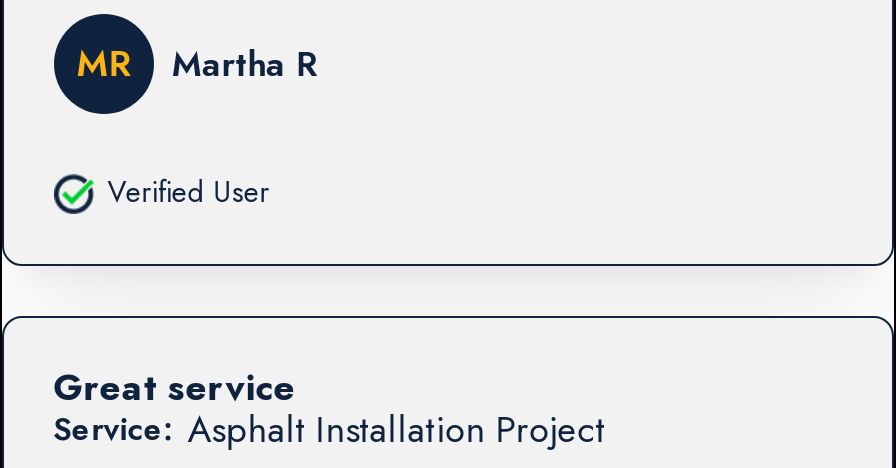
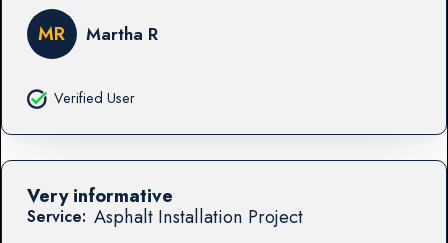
[53,361,295,415] Great service -> [27,182,173,209] Very informative

